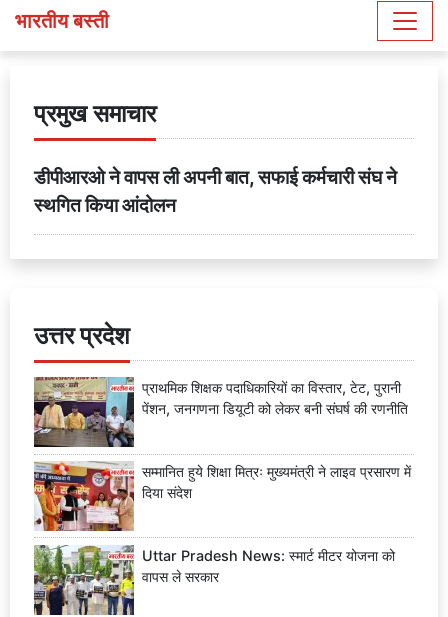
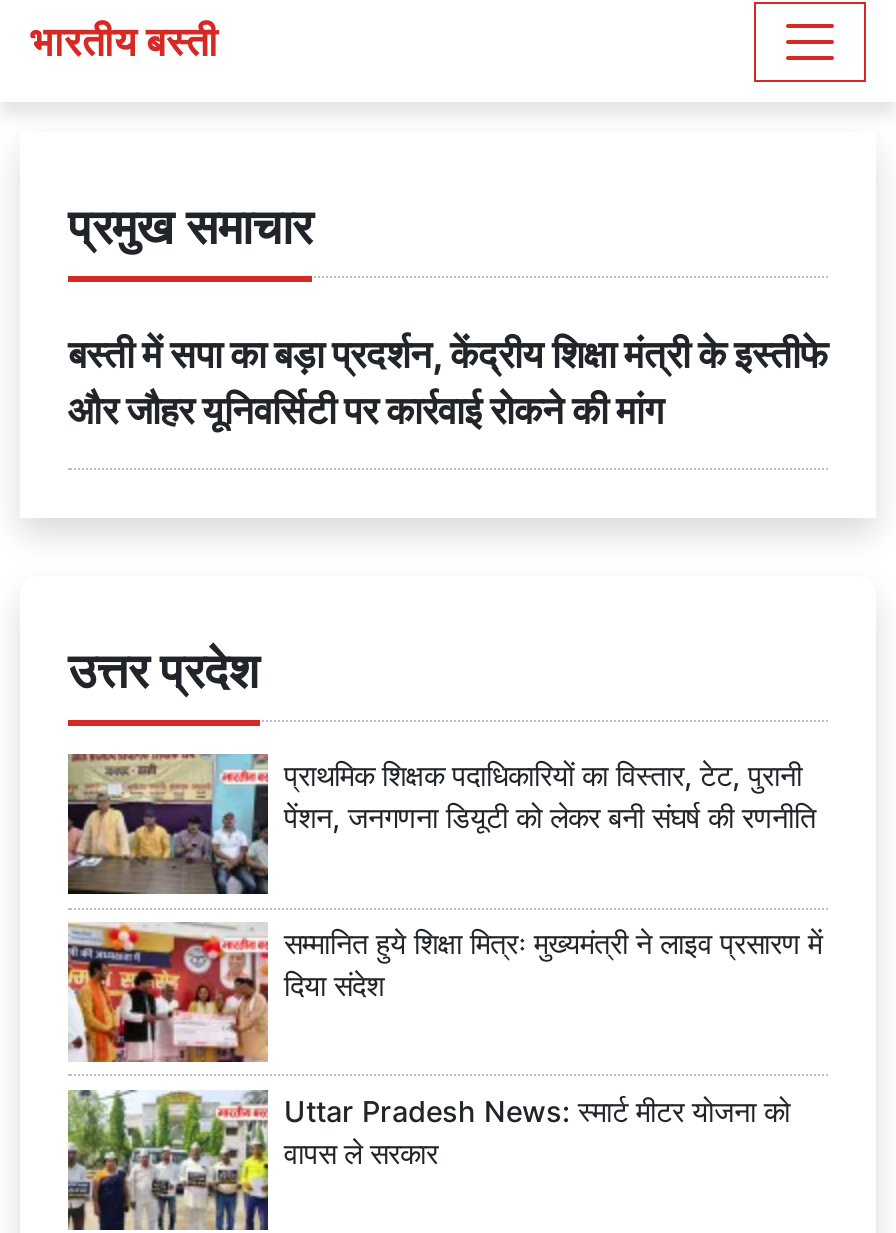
[34,165,397,217] डीपीआरओ ने वापस ली अपनी बात, सफाई कर्मचारी संघ ने | स्थगित किया आंदोलन -> [68,331,828,435] बस्ती में सपा का बड़ा प्रदर्शन, केंद्रीय शिक्षा मंत्री के इस्तीफे | और जौहर यूनिवर्सिटी पर कार्रवाई रोकने की मांग

